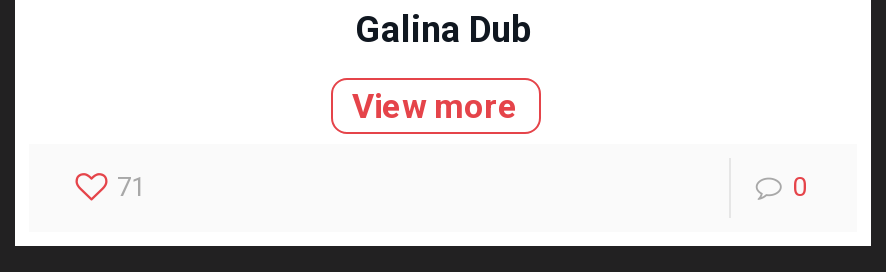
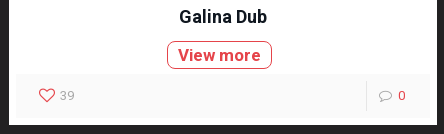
[117,172,145,202] 71 -> [60,88,74,103] 39

